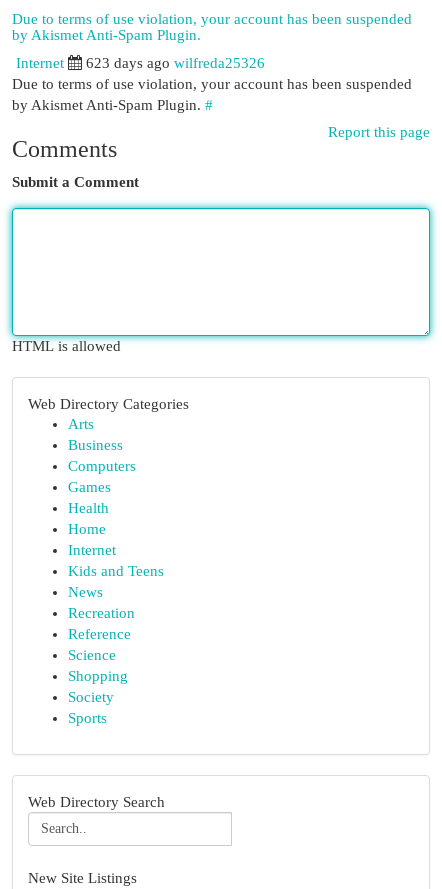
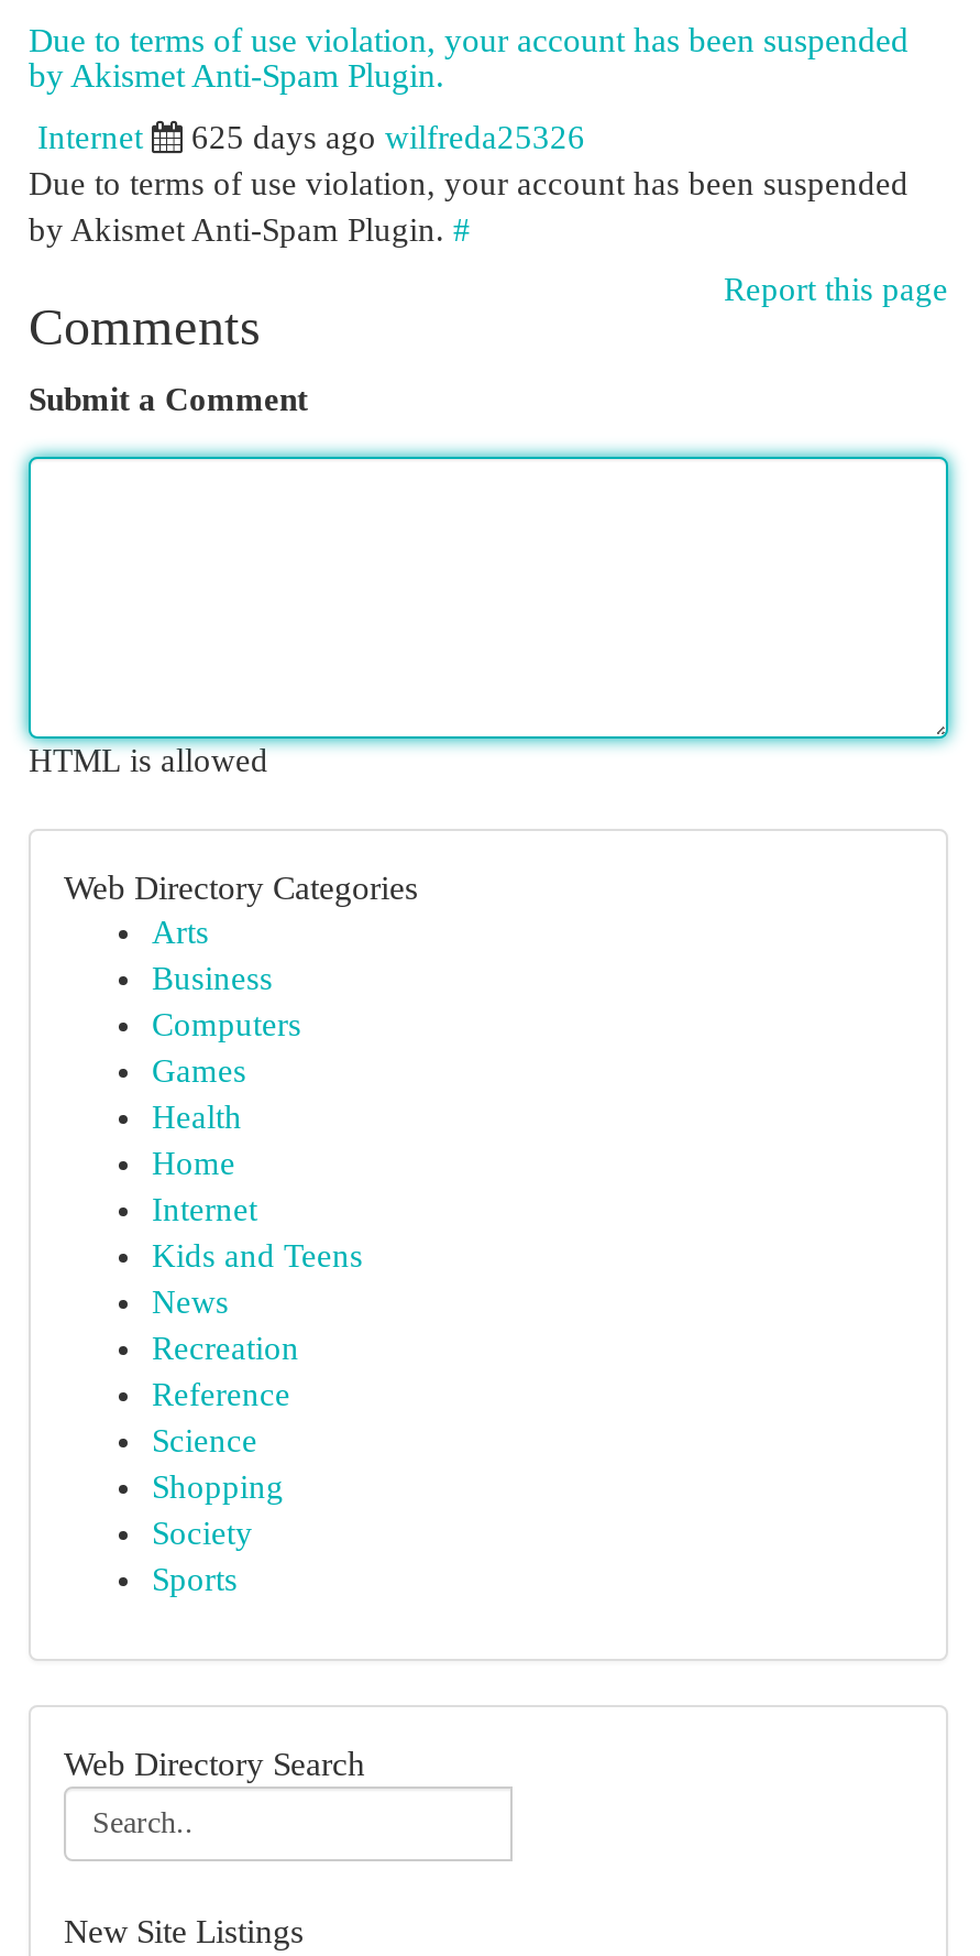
[86,55,265,71] 623 days ago wilfreda25326 -> [191,120,585,155] 625 days ago wilfreda25326

